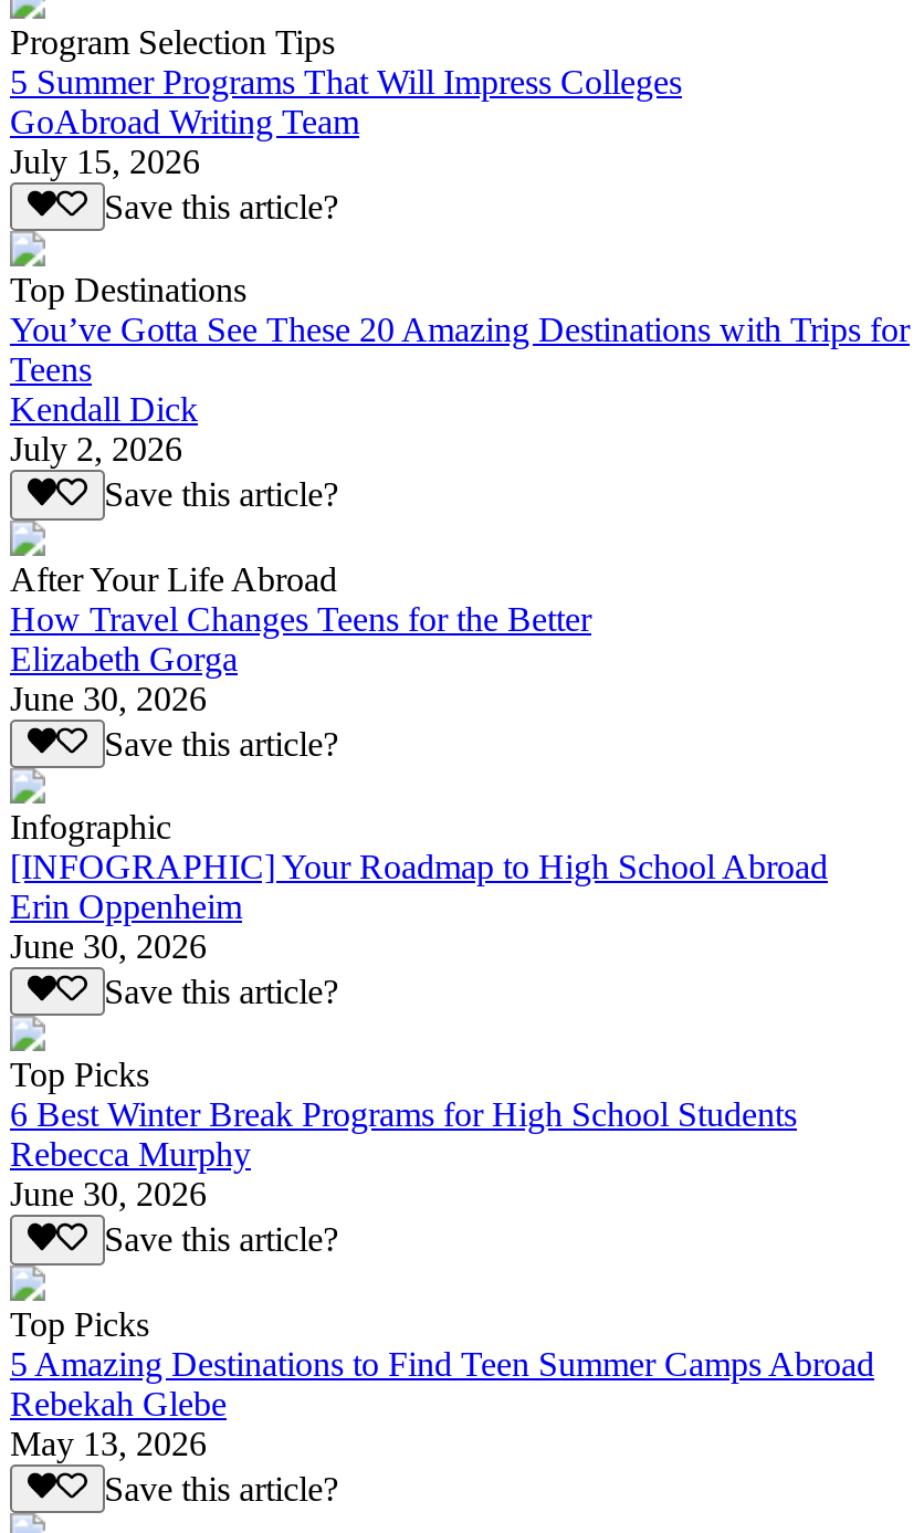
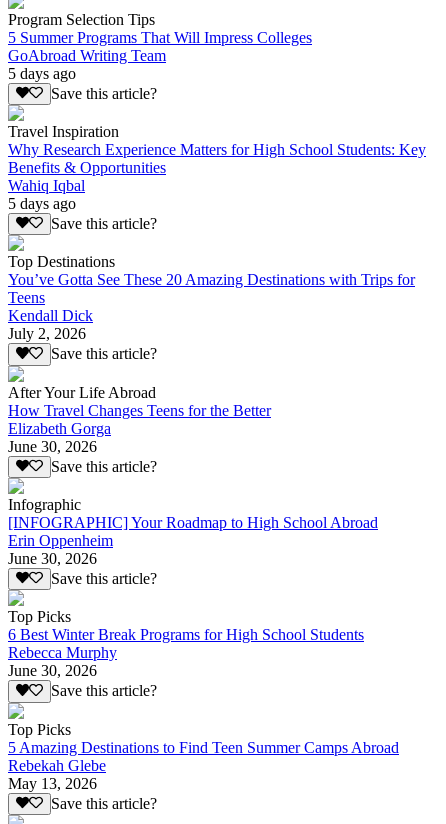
[10,143,200,181] July 15, 2026 -> [8,65,426,212] 5 days ago | Save this article? | Travel Inspiration | Why Research Experience Matters for High School Students: Key | Benefits & Opportunities | Wahiq Iqbal | 5 days ago

